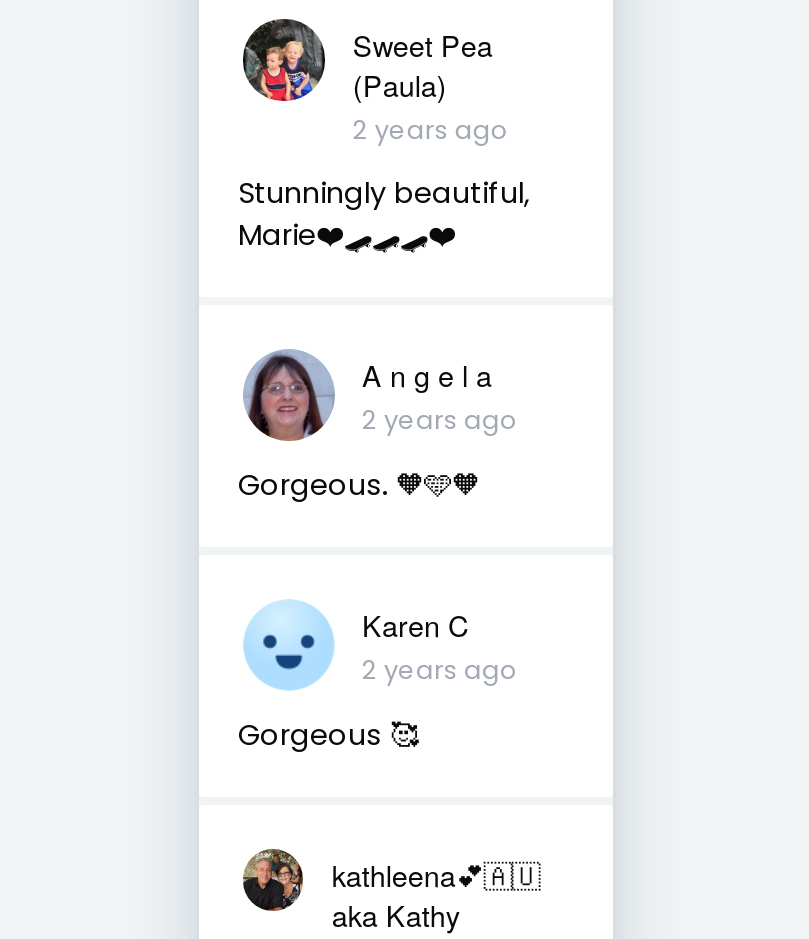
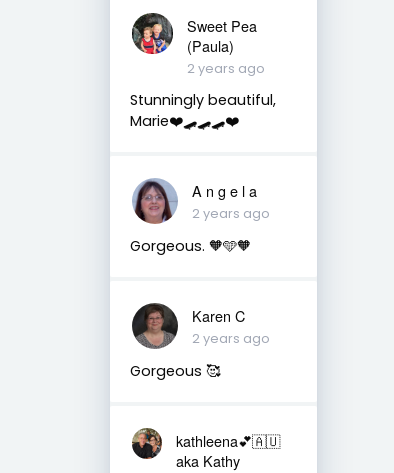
[243,599,335,691] [image] -> [131,302,179,350] [image]

